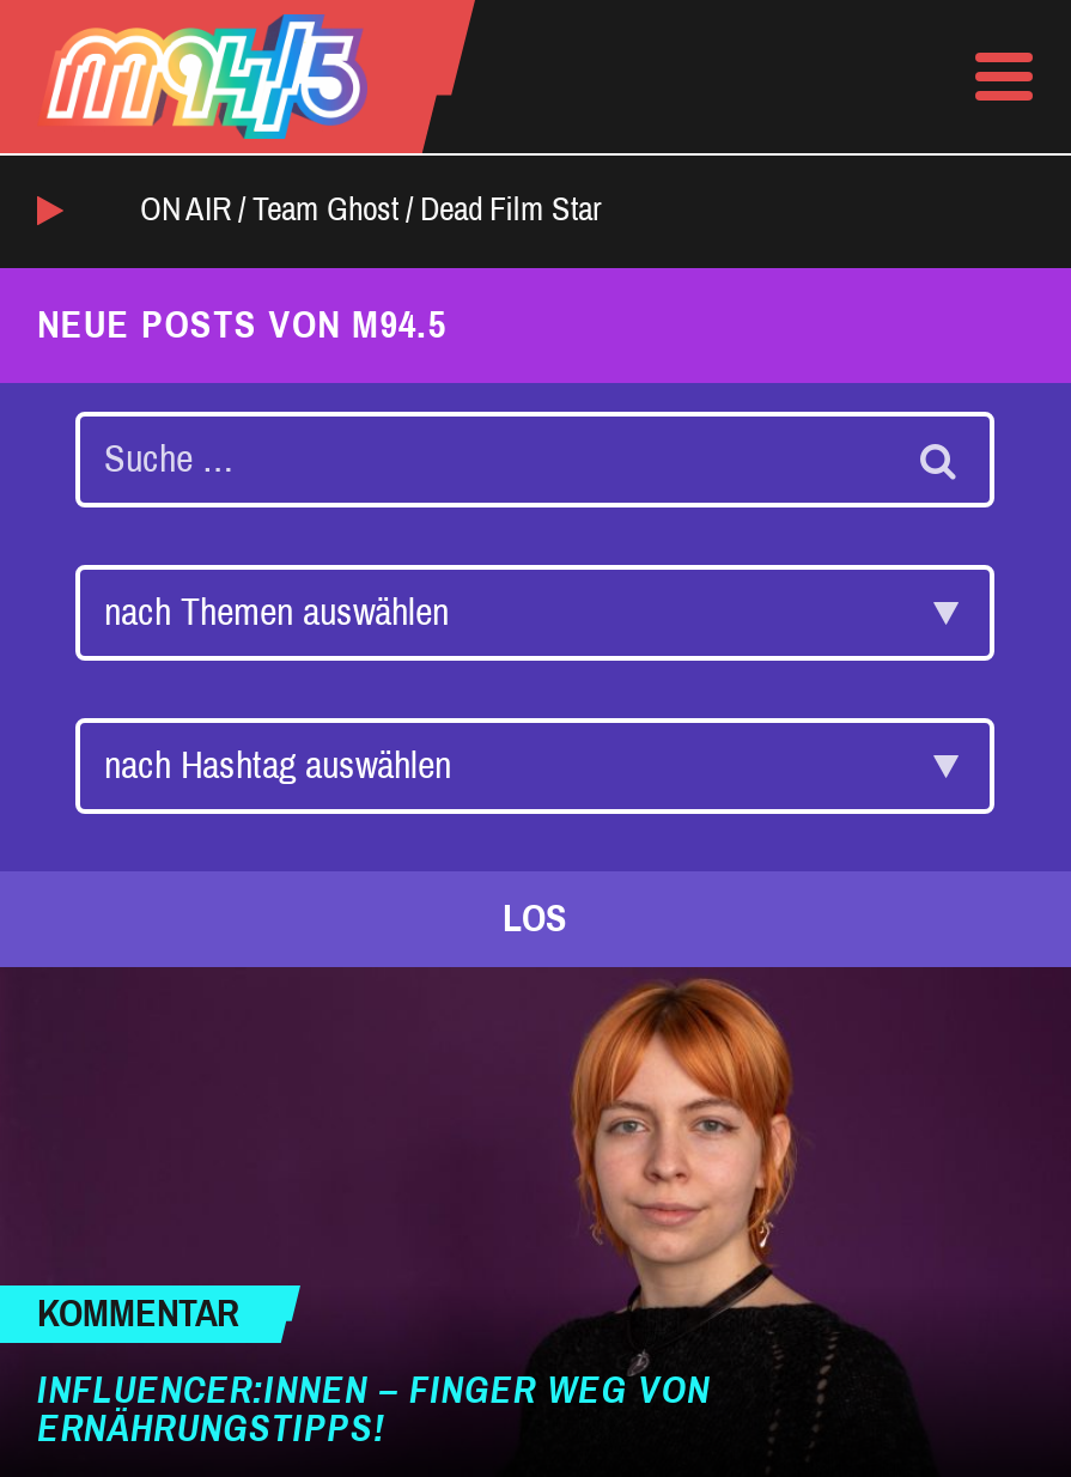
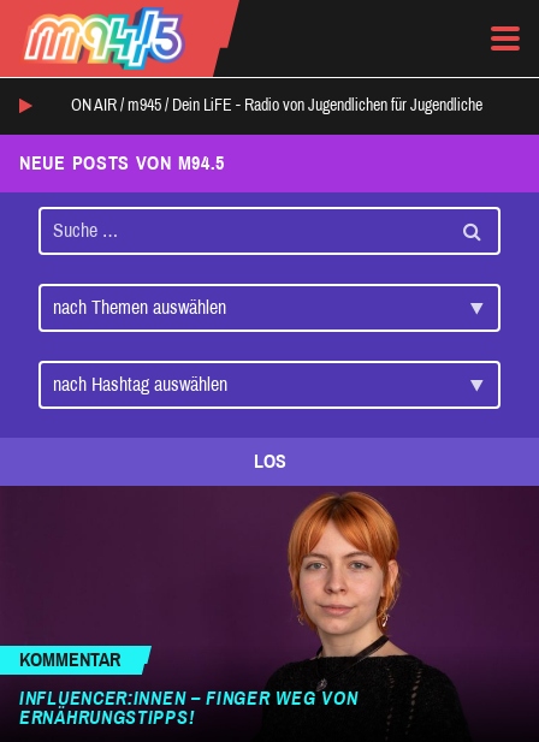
[140,192,602,228] ON AIR / Team Ghost / Dead Film Star -> [71,96,482,114] ON AIR / m945 / Dein LiFE - Radio von Jugendlichen für Jugendliche

